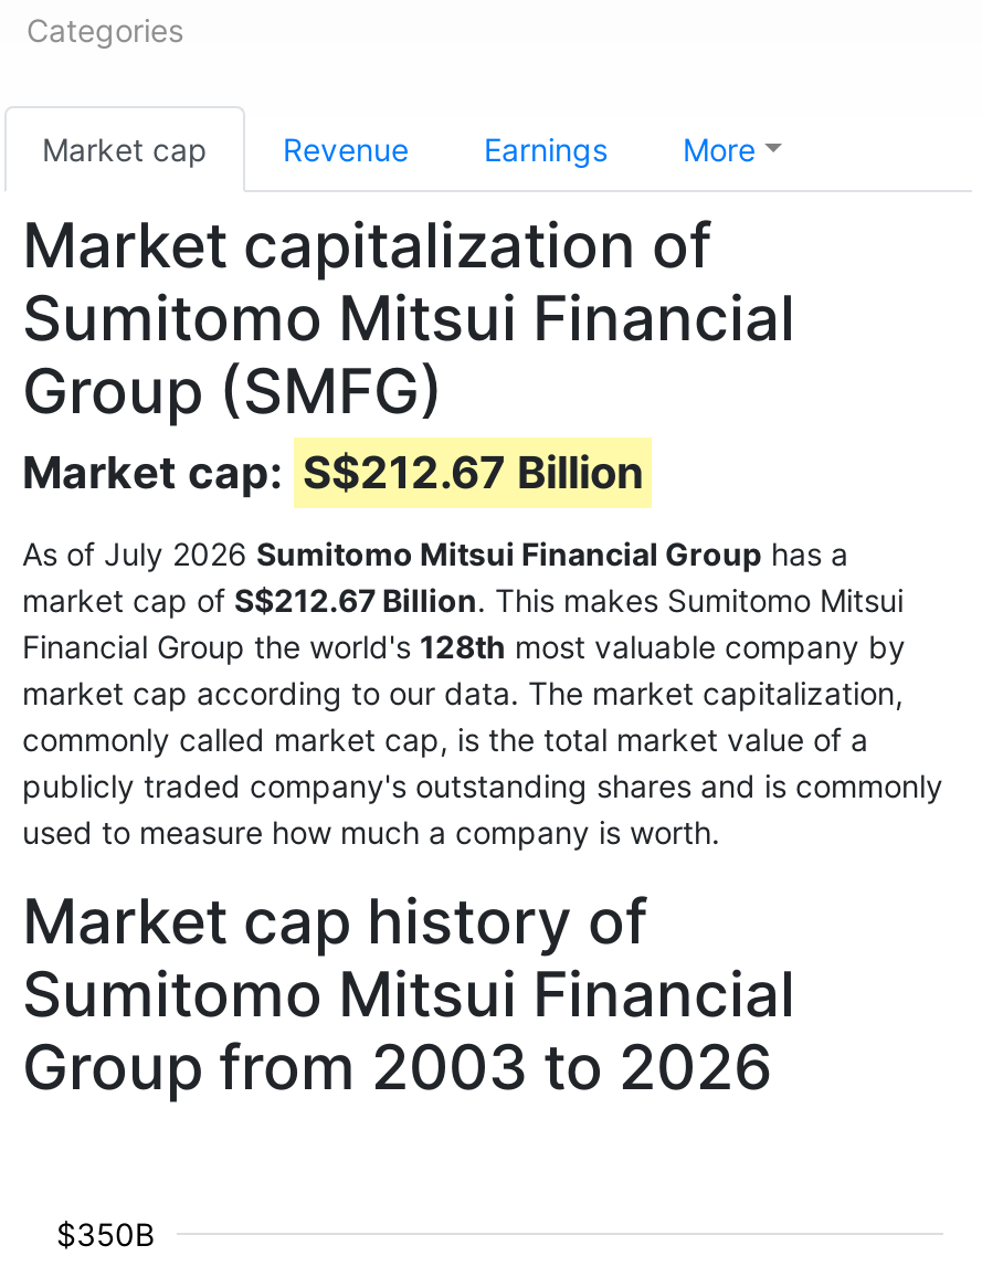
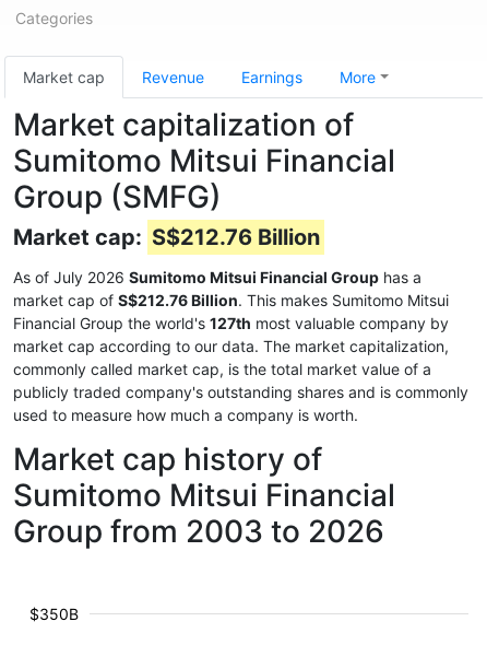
[22,446,643,499] Market cap: S$212.67 Billion -> [13,224,320,250] Market cap: S$212.76 Billion
[22,581,904,619] market cap of S$212.67 Billion. This makes Sumitomo Mitsui -> [13,291,449,309] market cap of S$212.76 Billion. This makes Sumitomo Mitsui
[22,627,906,665] Financial Group the world's 128th most valuable company by -> [13,314,449,332] Financial Group the world's 127th most valuable company by

